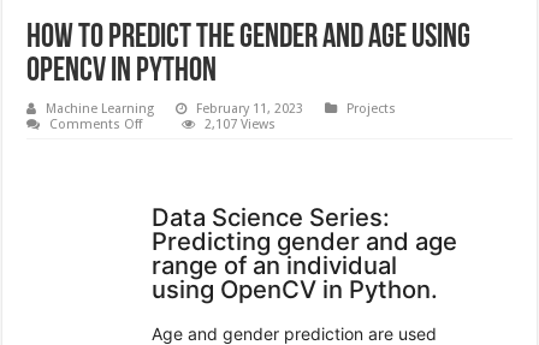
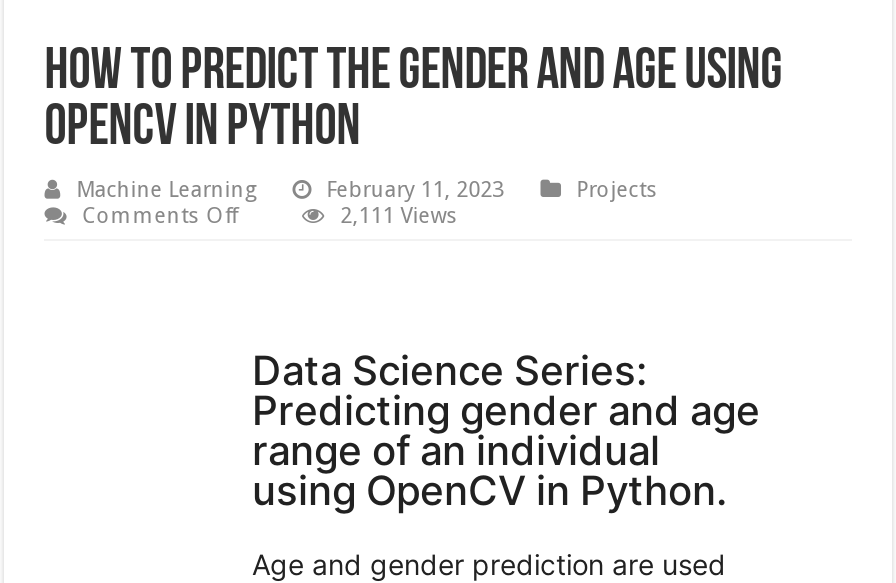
[205,117,276,132] 2,107 Views -> [340,203,458,229] 2,111 Views

